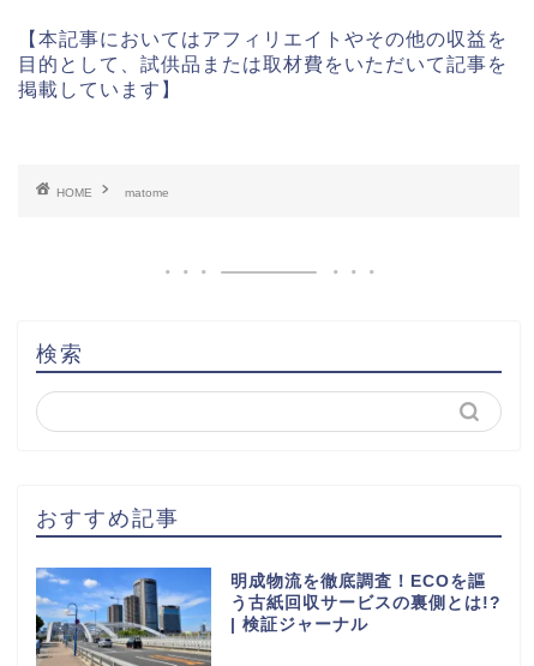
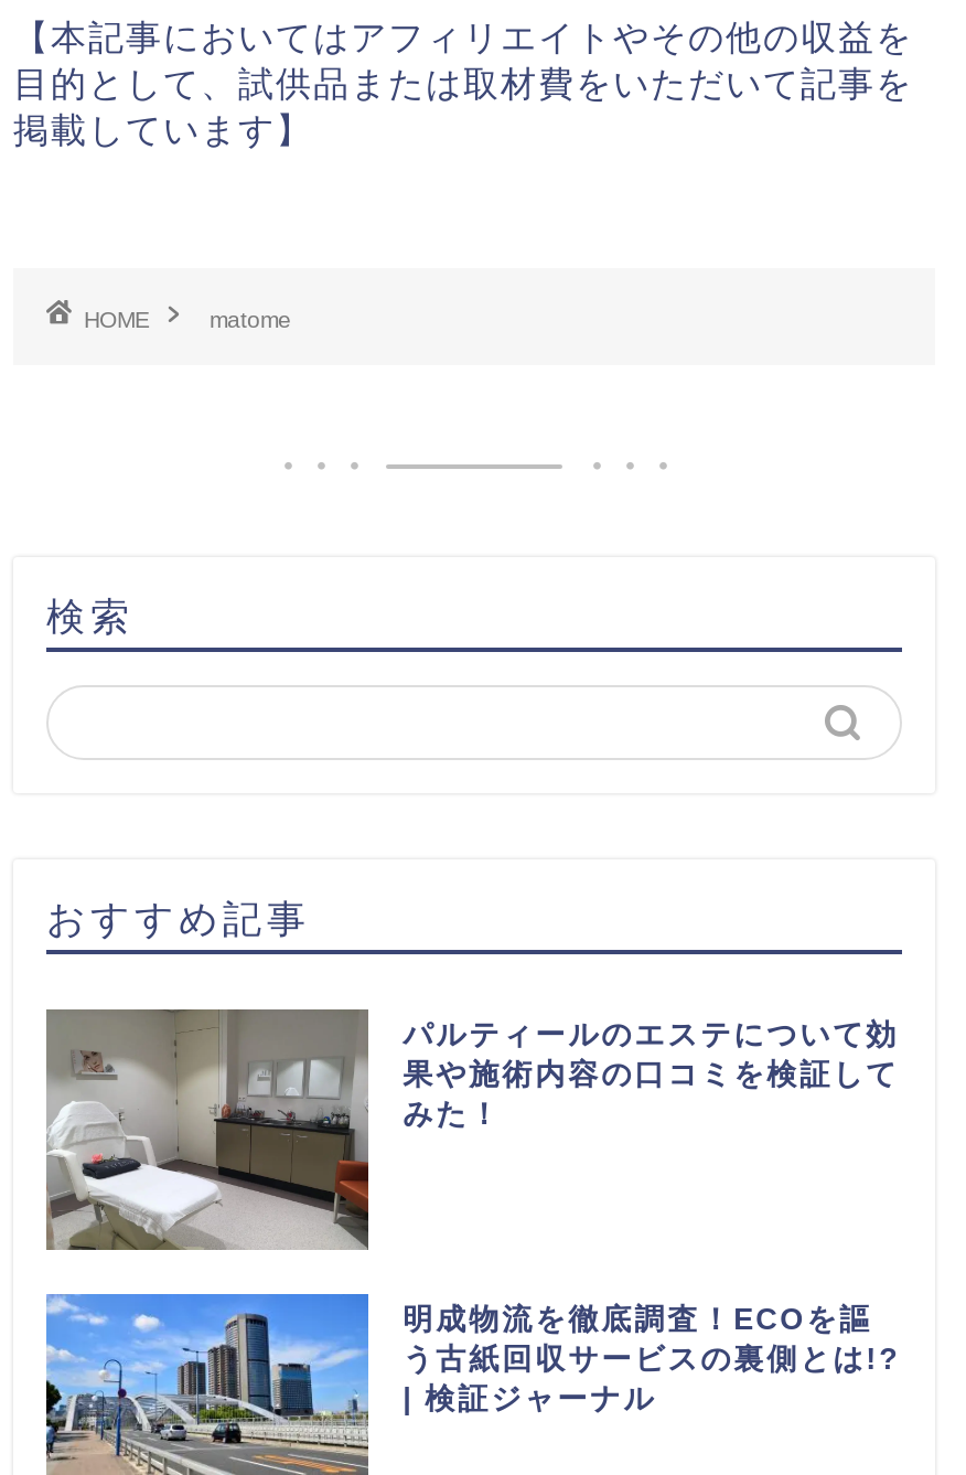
none -> [44,1007,899,1252] [image] | パルティールのエステについて効 | 果や施術内容の口コミを検証して | みた！

